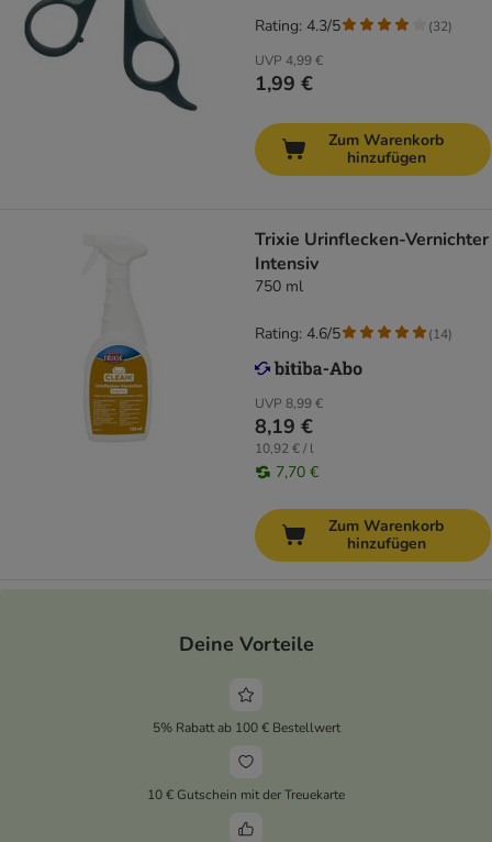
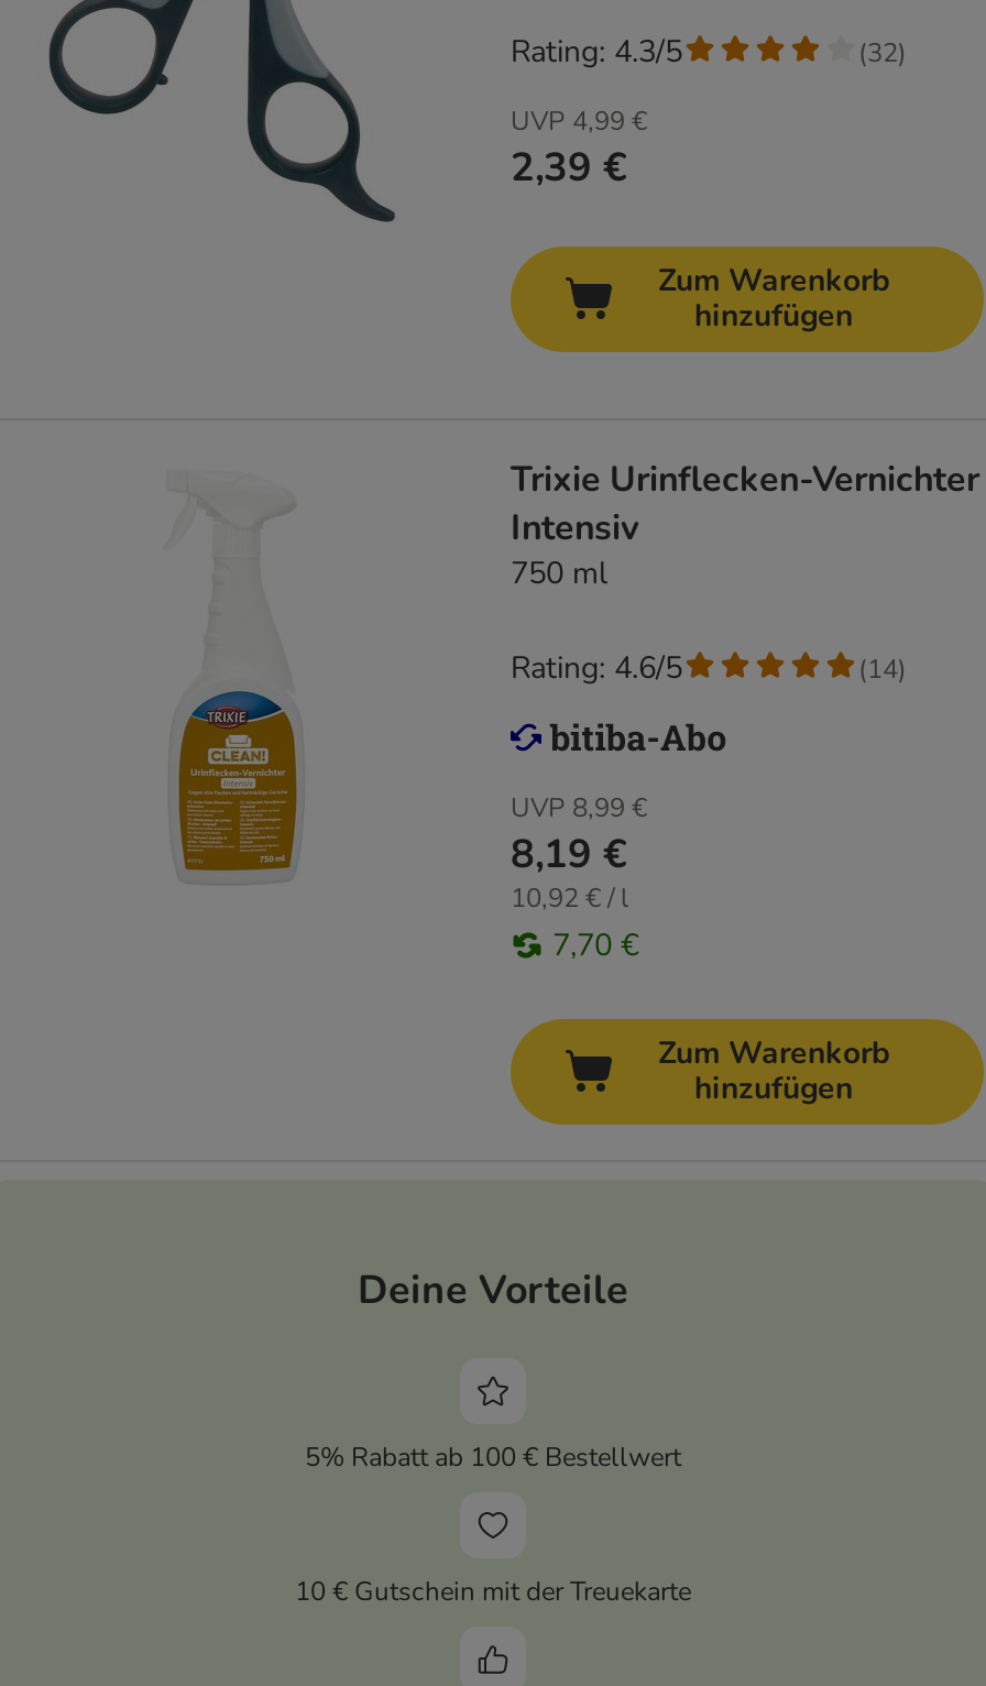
[255,70,313,97] 1,99 € -> [511,141,627,194] 2,39 €

